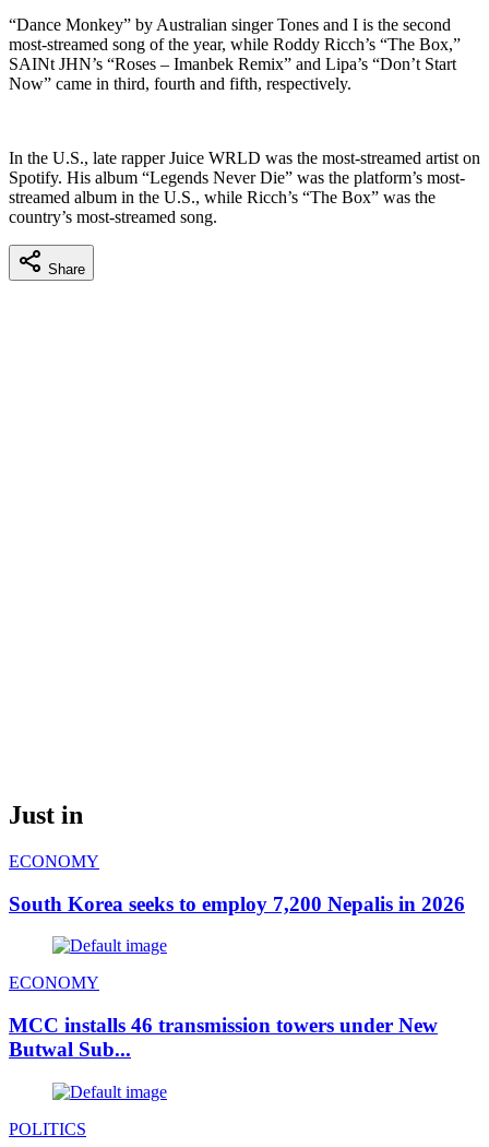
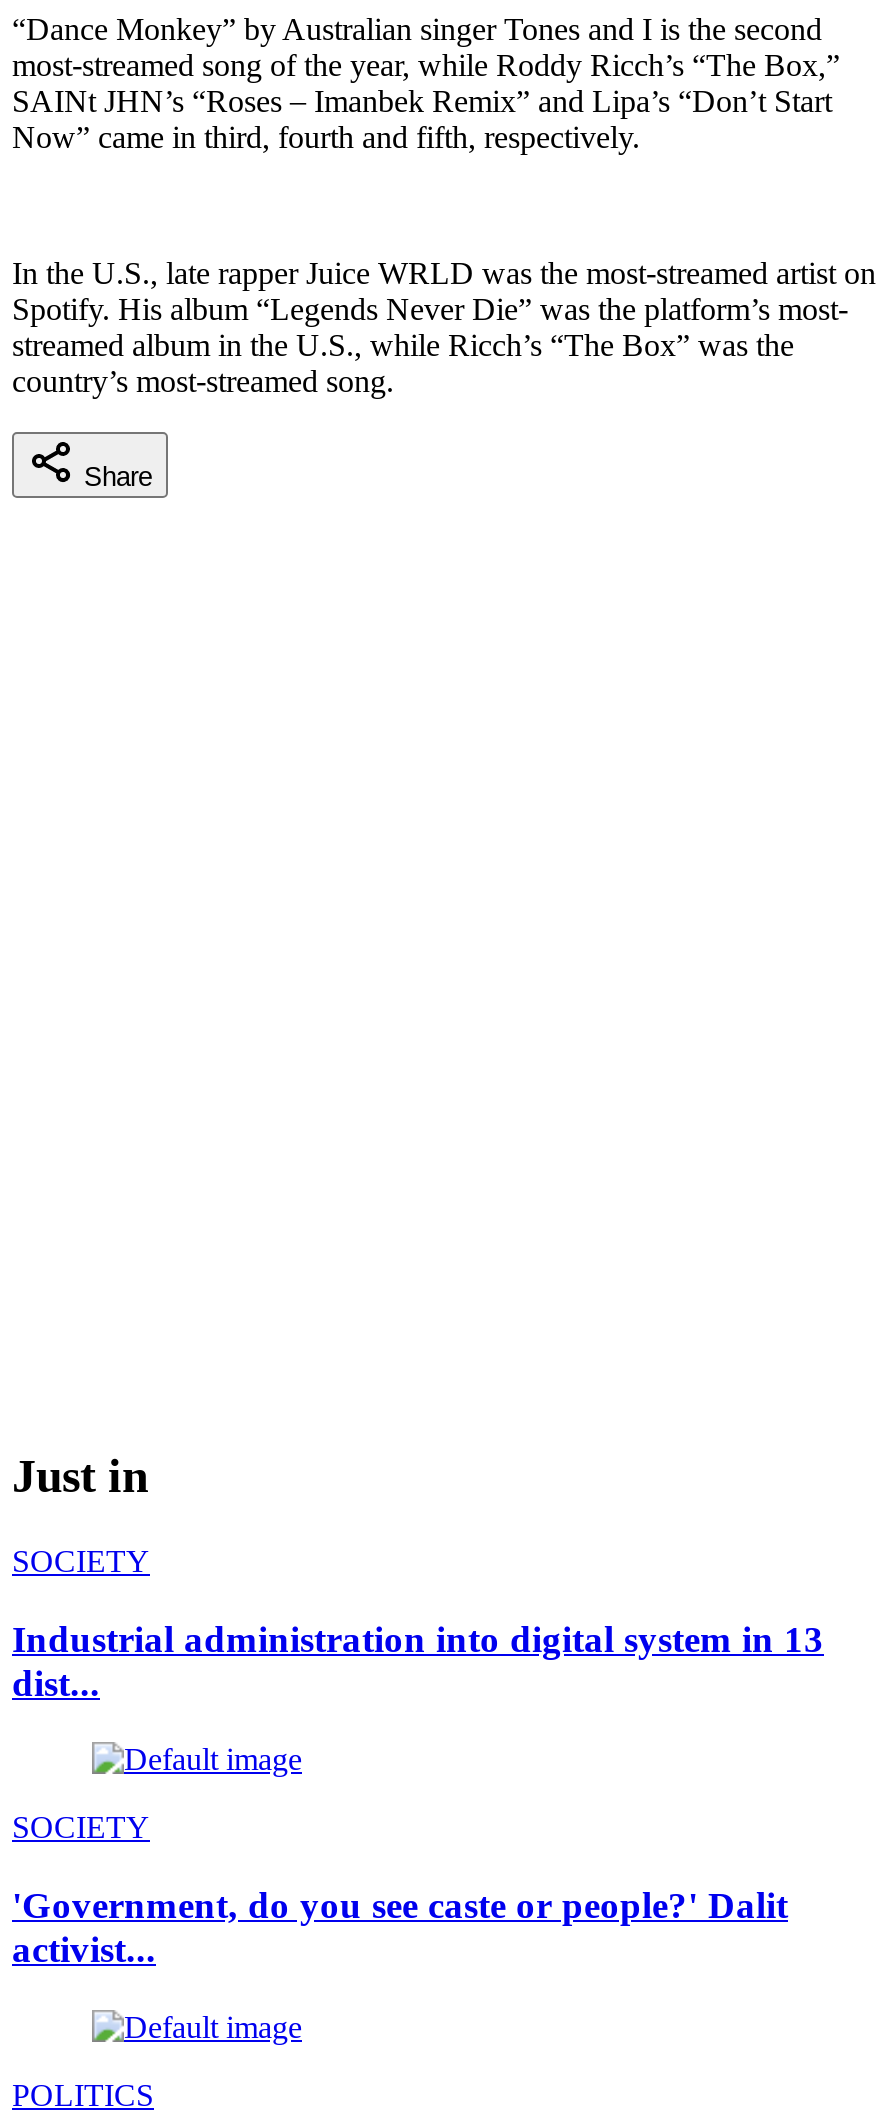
[9,852,99,871] ECONOMY -> [12,1544,150,1578] SOCIETY
[9,892,465,915] South Korea seeks to employ 7,200 Nepalis in 2026 -> [12,1617,824,1703] Industrial administration into digital system in 13 | dist...
[9,974,99,992] ECONOMY -> [12,1811,150,1845] SOCIETY
[9,1014,438,1061] MCC installs 46 transmission towers under New | Butwal Sub... -> [12,1884,788,1970] 'Government, do you see caste or people?' Dalit | activist...

